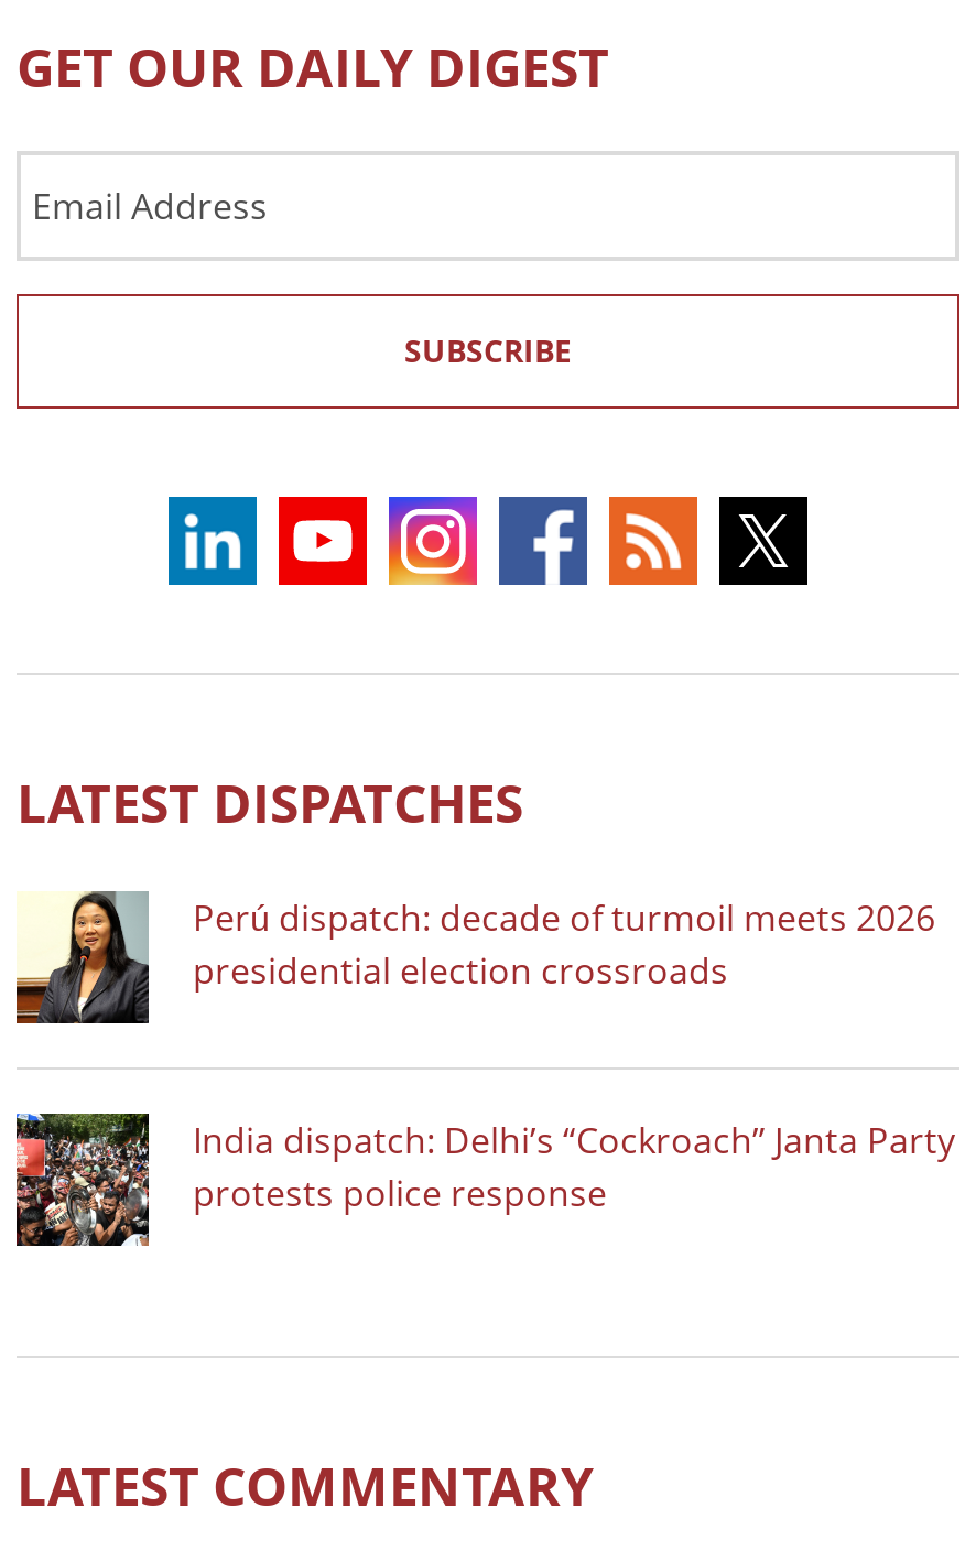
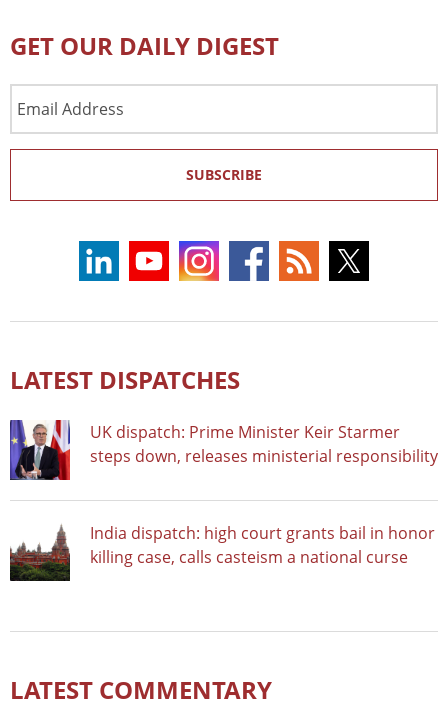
[14,889,935,1026] [image] | Perú dispatch: decade of turmoil meets 2026 | presidential election crossroads -> [9,419,438,481] [image] | UK dispatch: Prime Minister Keir Starmer | steps down, releases ministerial responsibility
[14,1111,955,1248] [image] | India dispatch: Delhi’s “Cockroach” Janta Party | protests police response -> [10,521,435,582] [image] | India dispatch: high court grants bail in honor | killing case, calls casteism a national curse

